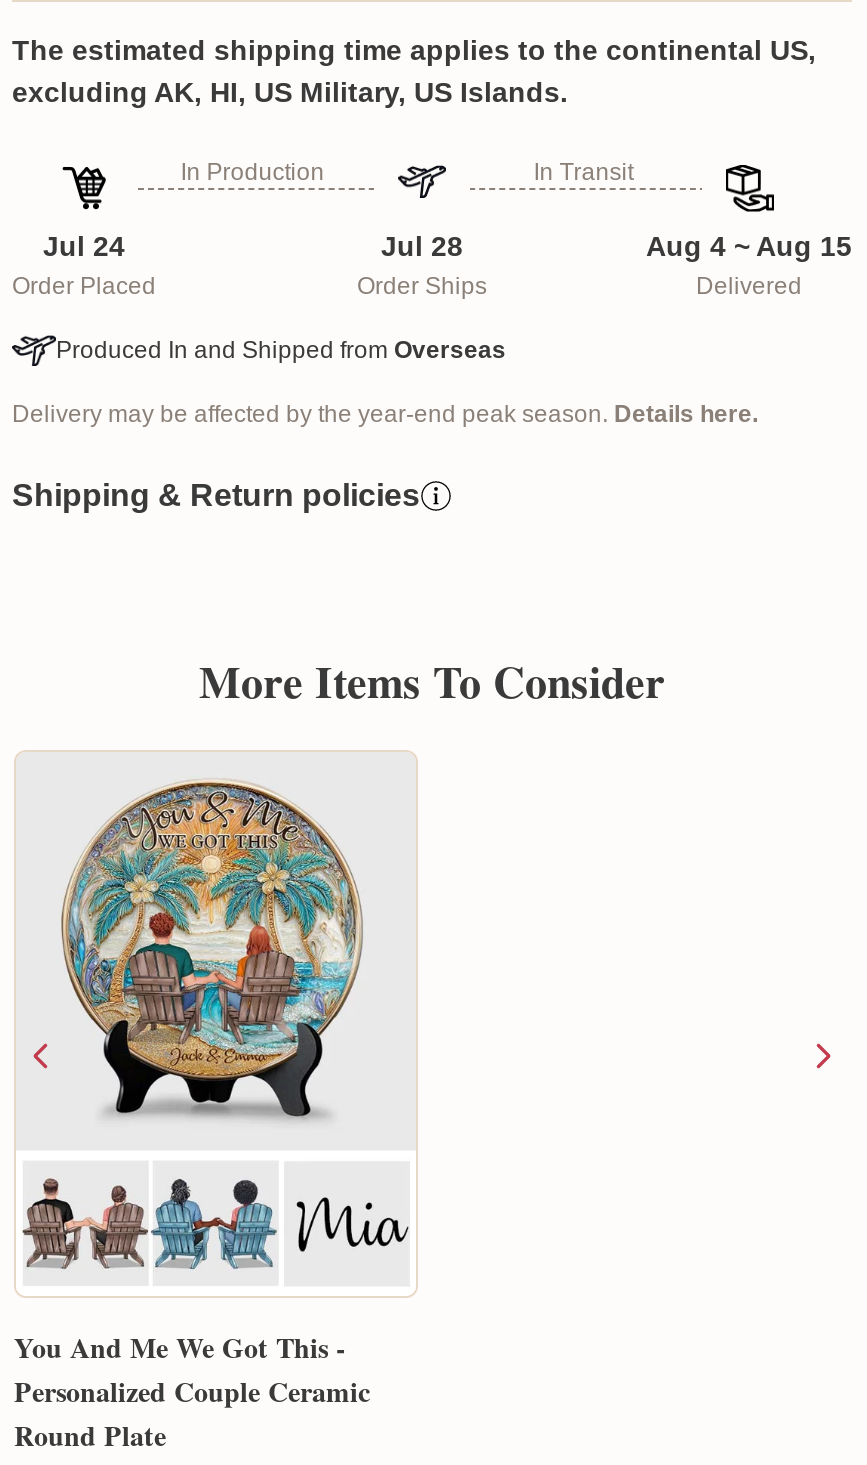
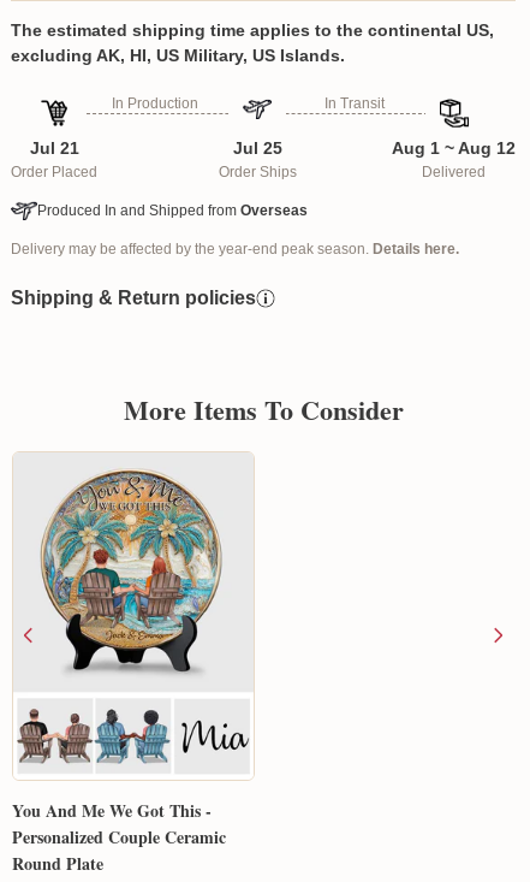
[43,230,125,262] Jul 24 -> [29,138,79,157] Jul 21
[381,230,463,262] Jul 28 -> [233,138,282,157] Jul 25
[646,230,852,262] Aug 4 ~ Aug 15 -> [392,138,516,157] Aug 1 ~ Aug 12

